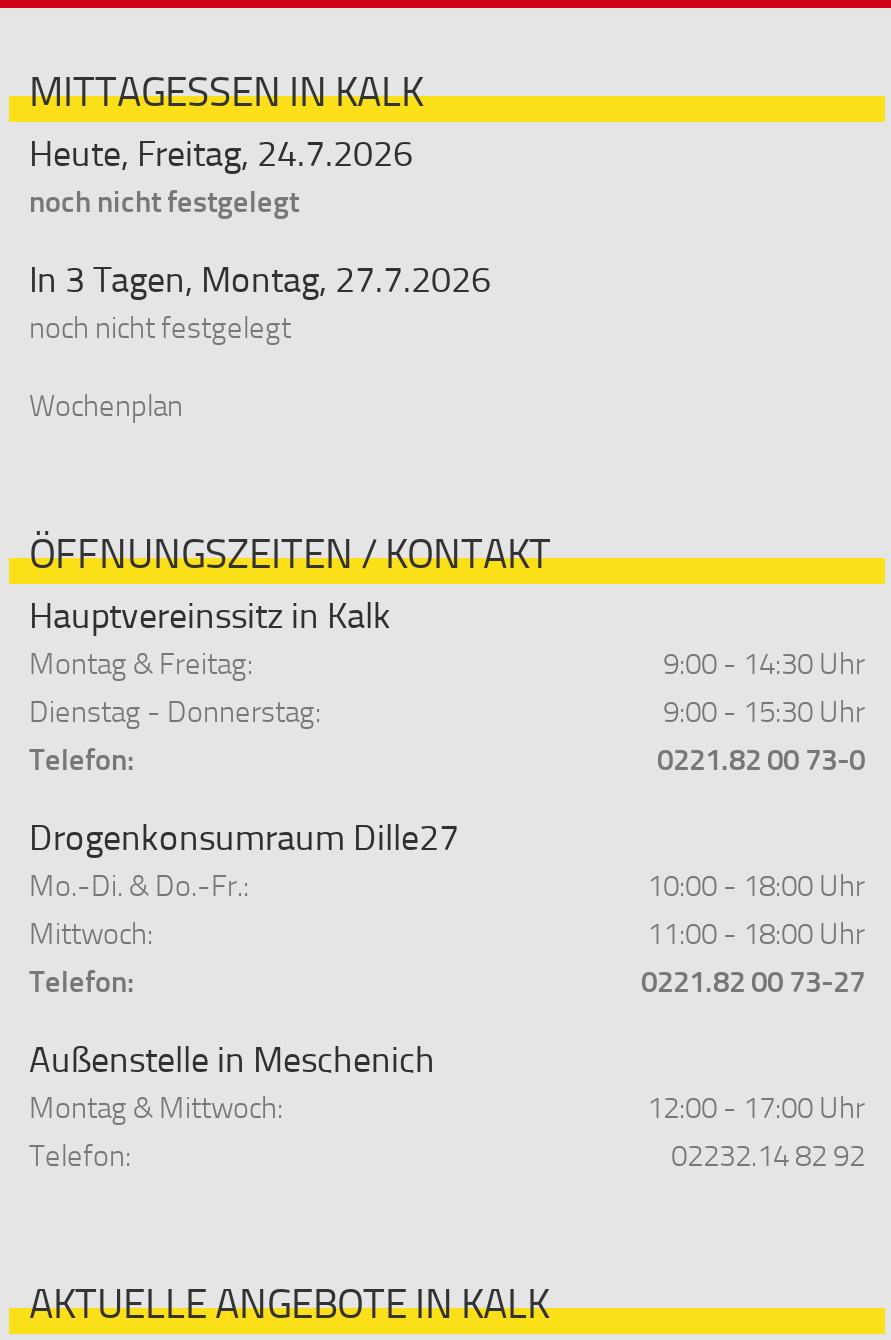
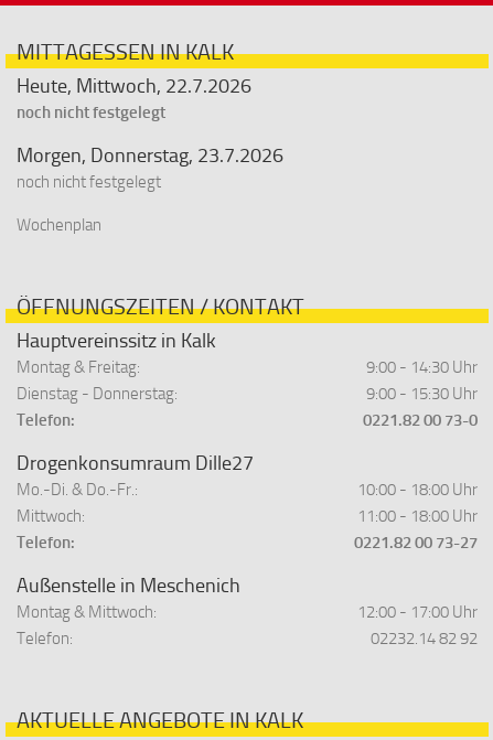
[29,132,413,176] Heute, Freitag, 24.7.2026 -> [17,74,251,98] Heute, Mittwoch, 22.7.2026
[29,258,491,302] In 3 Tagen, Montag, 27.7.2026 -> [17,143,283,168] Morgen, Donnerstag, 23.7.2026

